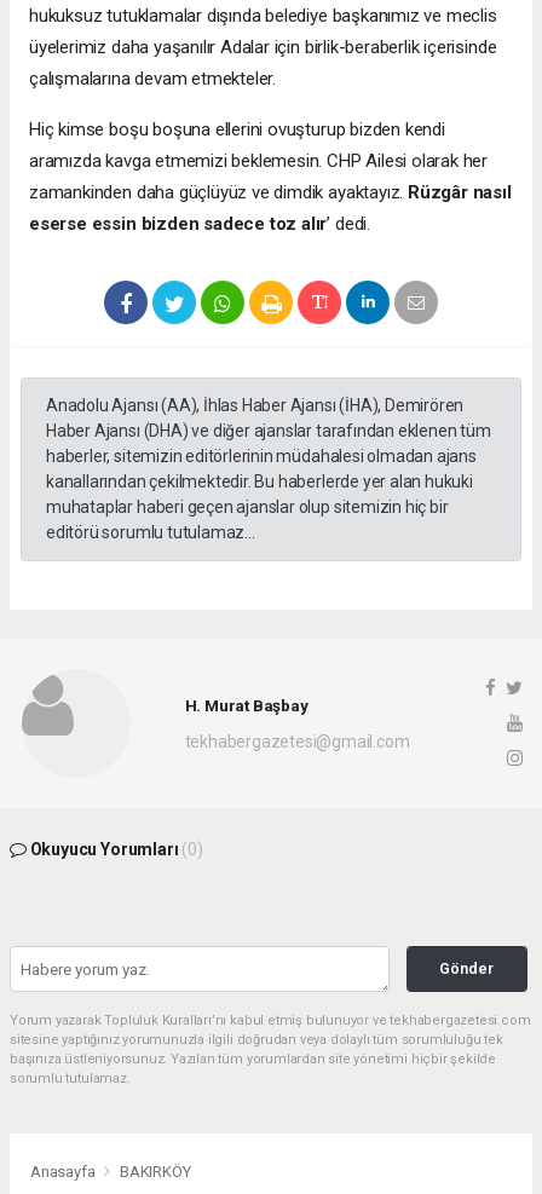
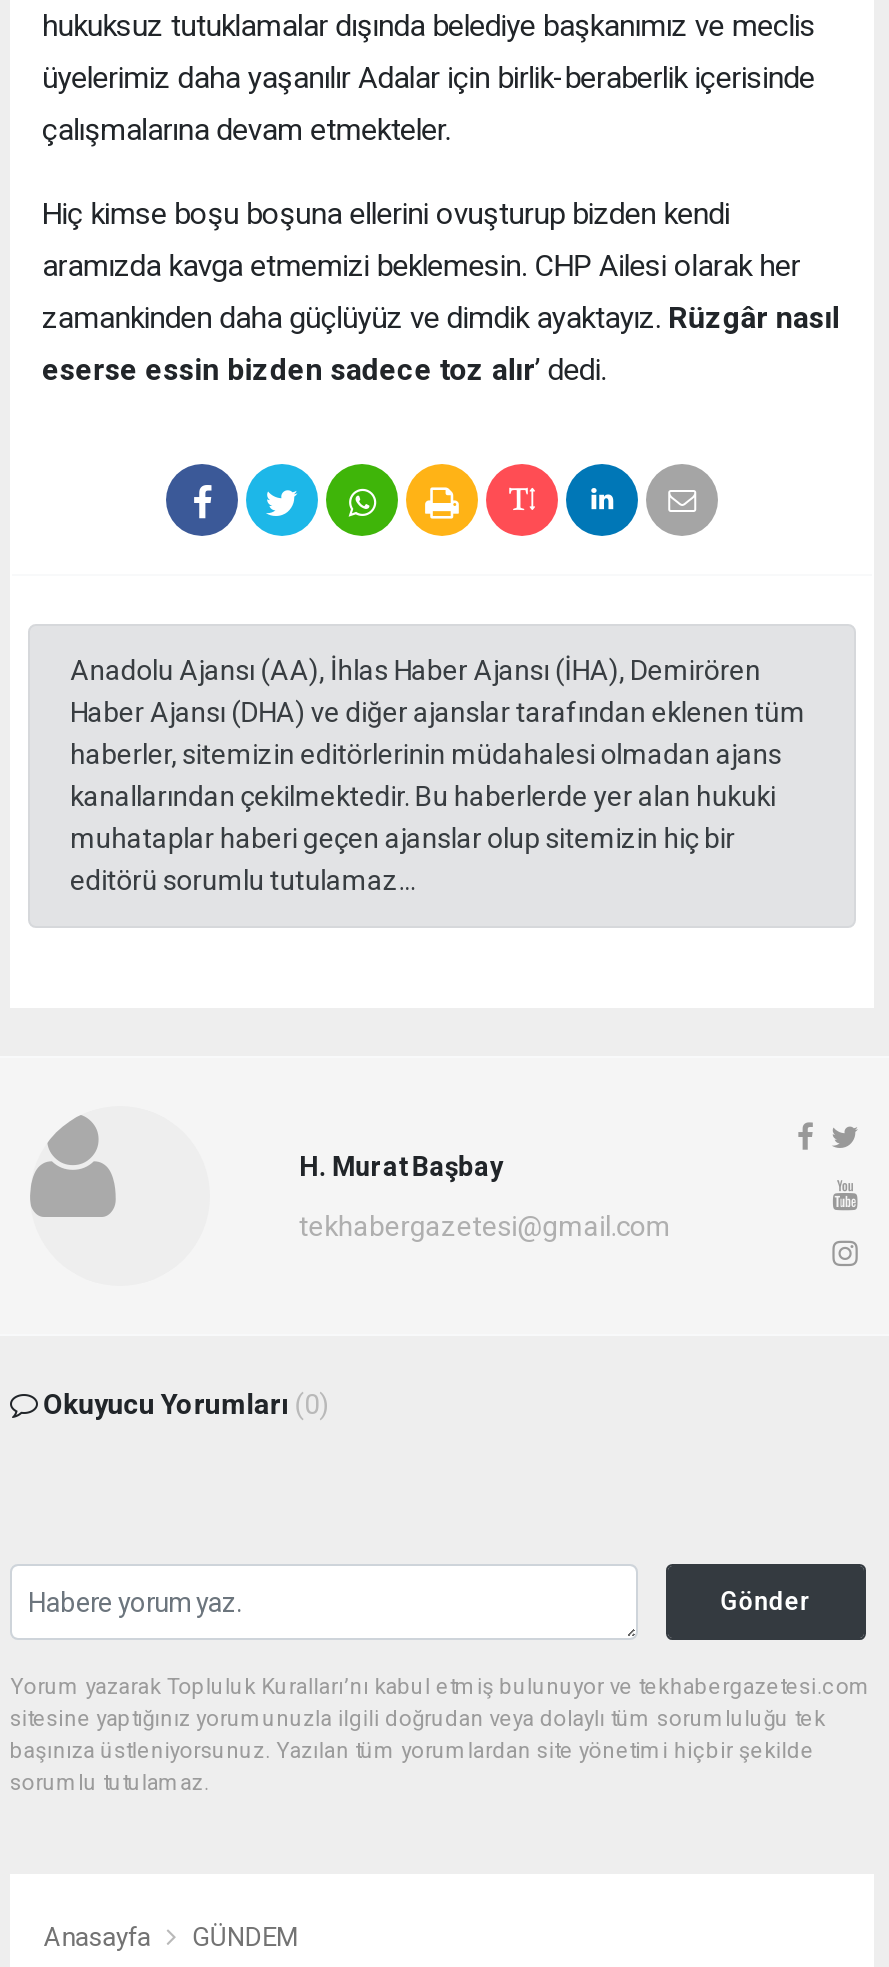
[120,1163,190,1181] BAKIRKÖY -> [192,1922,298,1952] GÜNDEM

